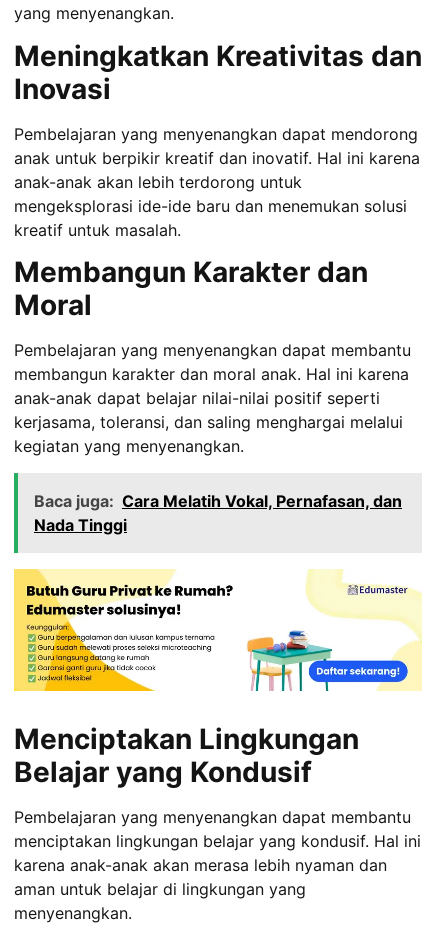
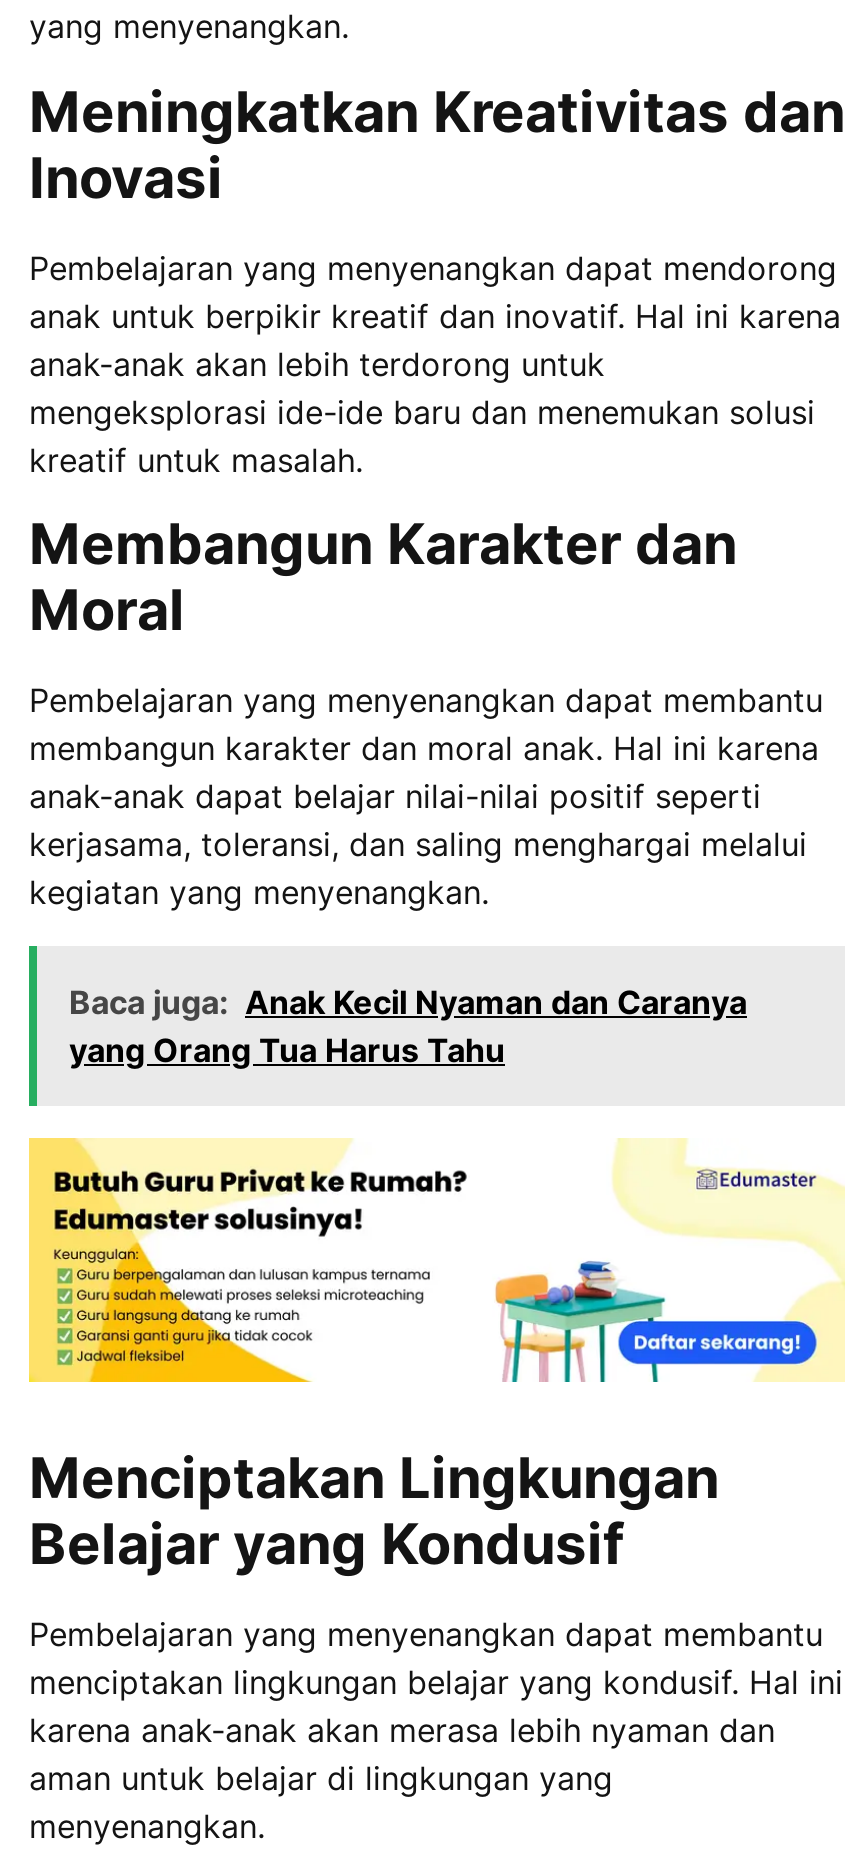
[34,491,402,535] Baca juga: Cara Melatih Vokal, Pernafasan, dan | Nada Tinggi -> [69,981,747,1069] Baca juga: Anak Kecil Nyaman dan Caranya | yang Orang Tua Harus Tahu

